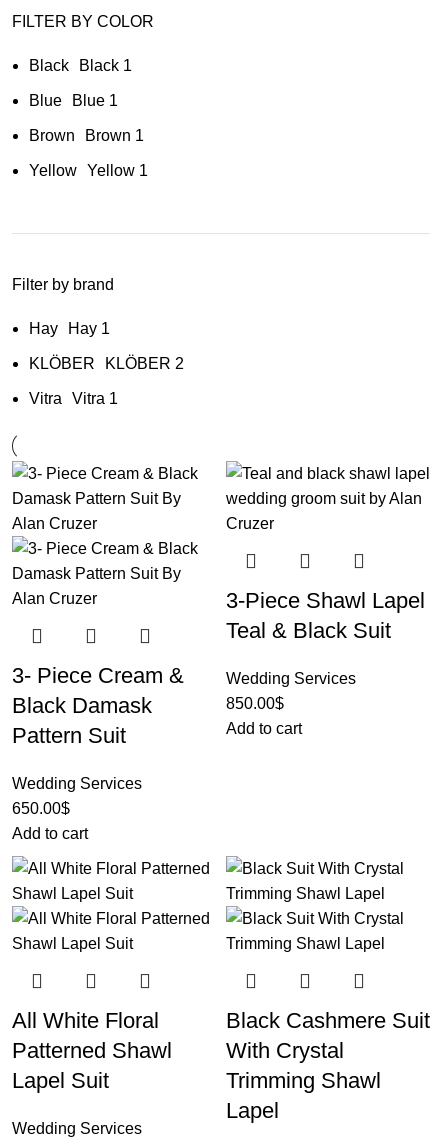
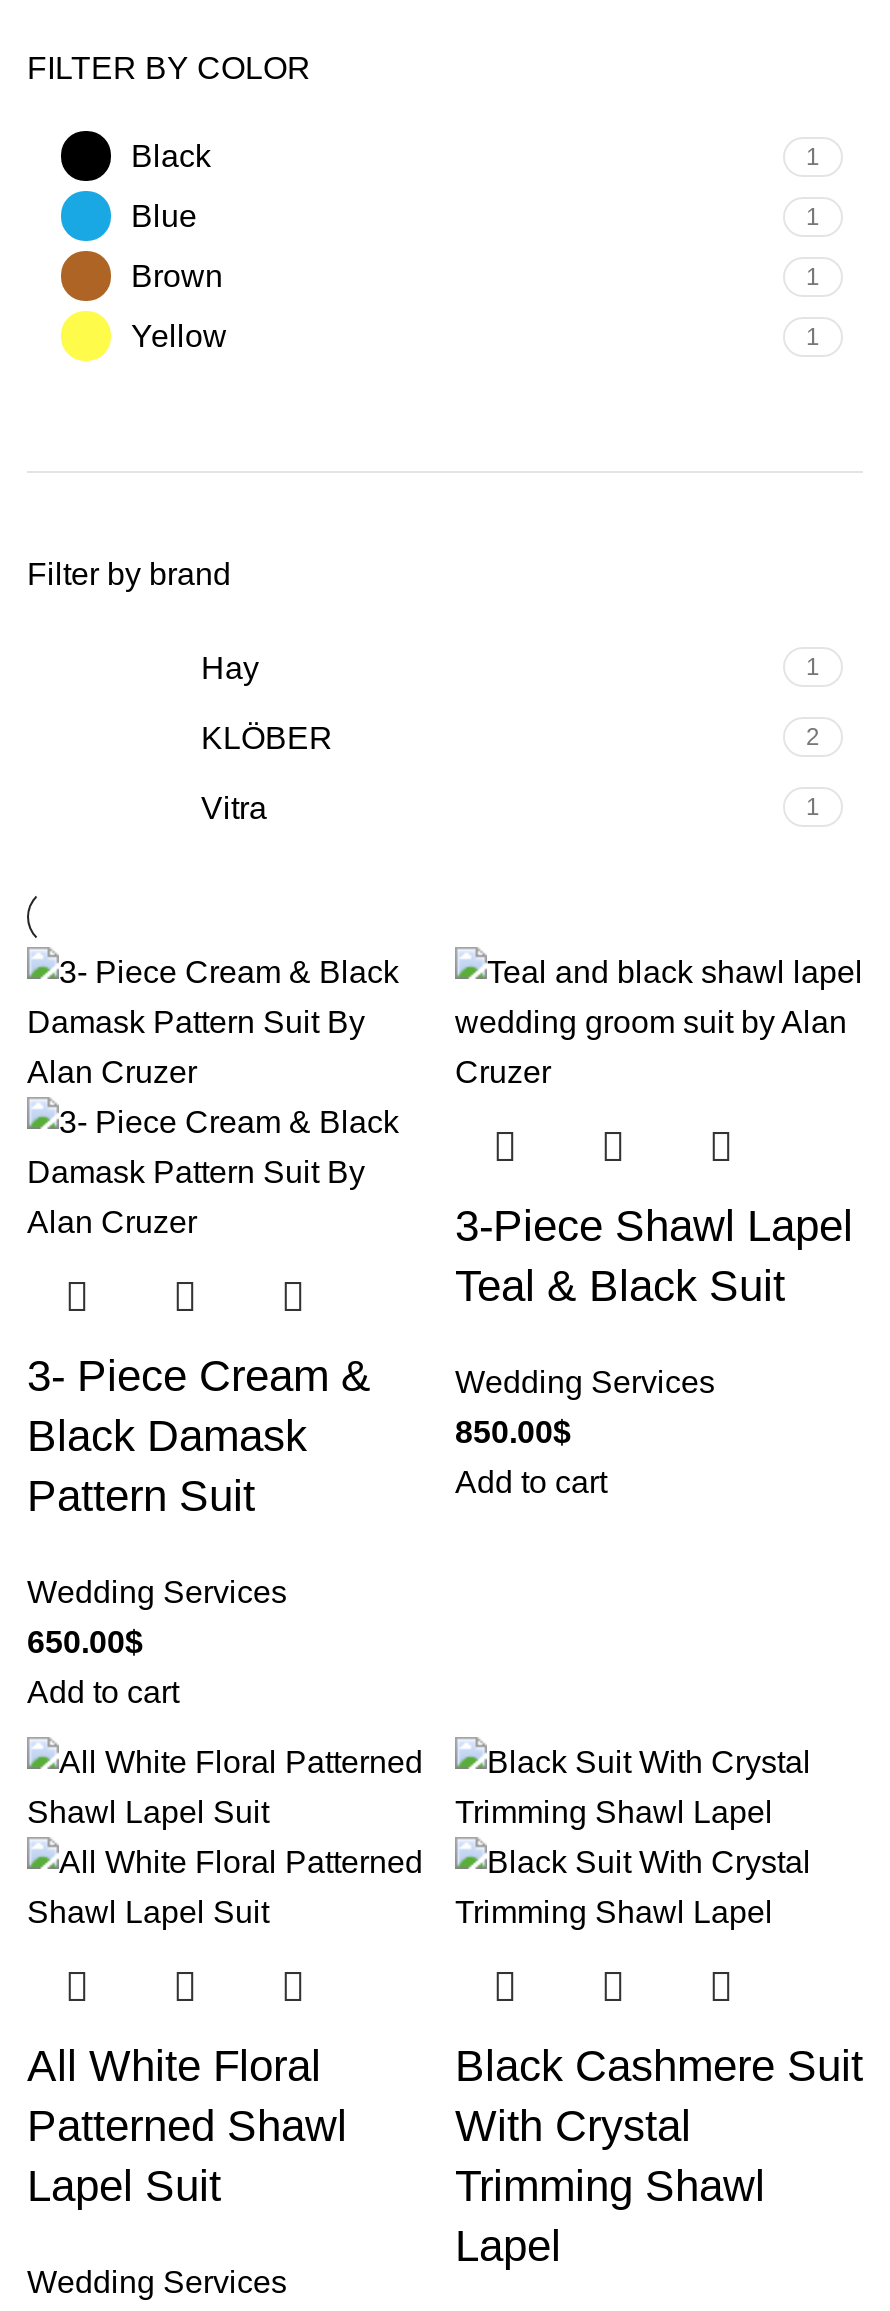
[29,57,132,74] Black Black 1 -> [131,140,820,174] Black | 1
[29,92,118,109] Blue Blue 1 -> [131,200,820,234] Blue | 1
[29,127,144,144] Brown Brown 1 -> [131,260,820,294] Brown | 1
[29,162,148,179] Yellow Yellow 1 -> [131,320,820,354] Yellow | 1
[29,320,110,337] Hay Hay 1 -> [201,651,820,685] Hay | 1
[29,355,184,372] KLÖBER KLÖBER 2 -> [201,721,820,755] KLÖBER | 2
[29,390,118,407] Vitra Vitra 1 -> [201,791,820,825] Vitra | 1

